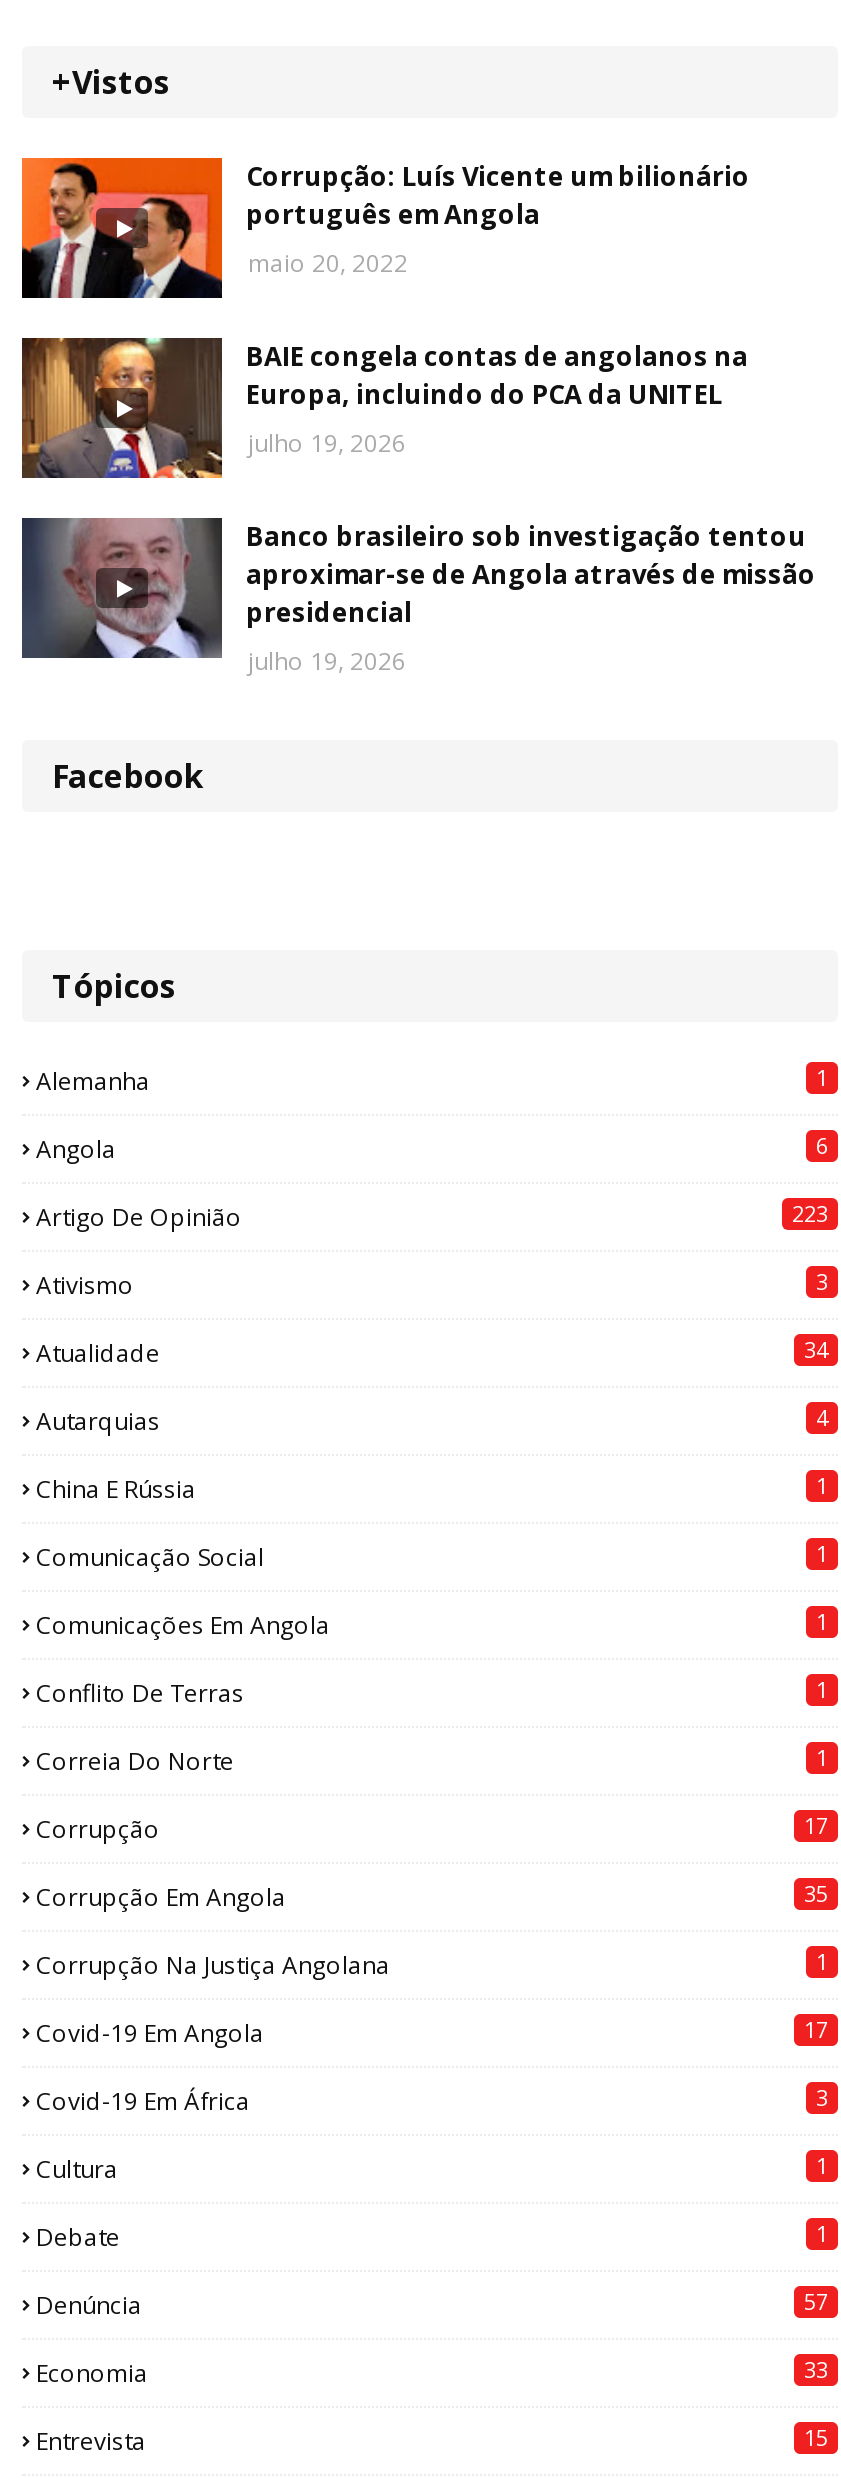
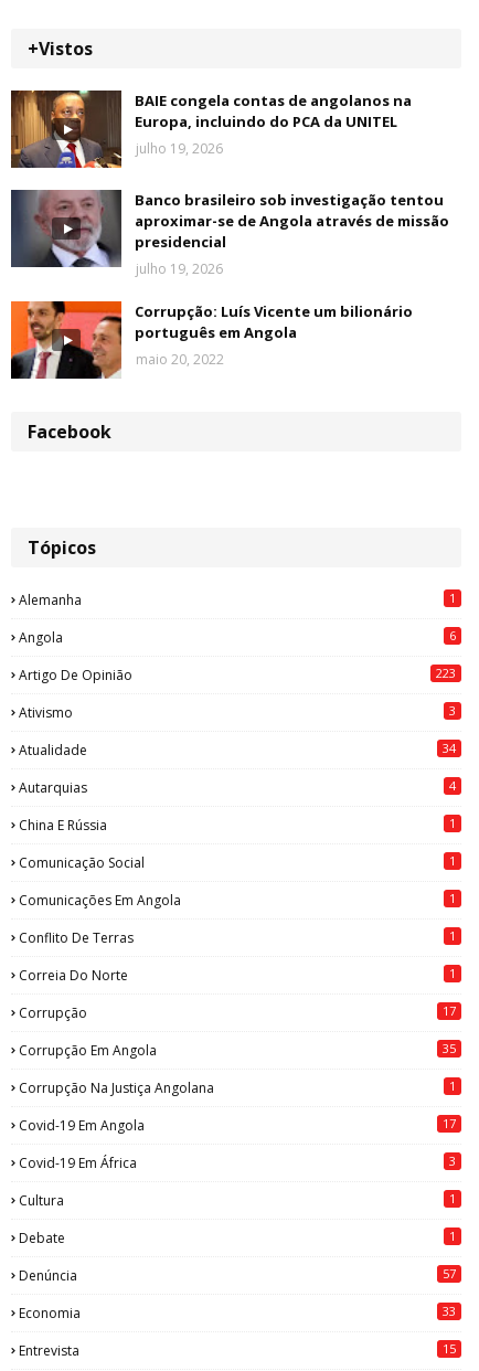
[20,156,222,300] [image] -> none
moved [246,159,750,281] -> [135,302,413,369]: Corrupção: Luís Vicente um bilionário | português em Angola | maio 20, 2022
moved [20,334,816,679] -> [10,88,449,279]: [image] | BAIE congela contas de angolanos na | Europa, incluindo do PCA da UNITEL | julho 19, 2026 | Banco brasileiro sob investigação tentou | aproximar-se de Angola através de missão | presidencial | julho 19, 2026
none -> [10,300,120,380] [image]

